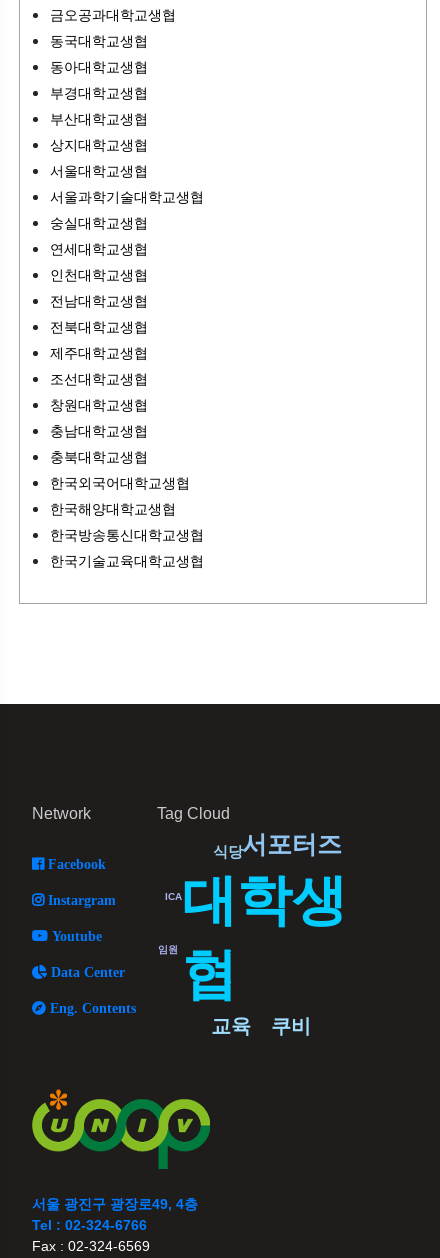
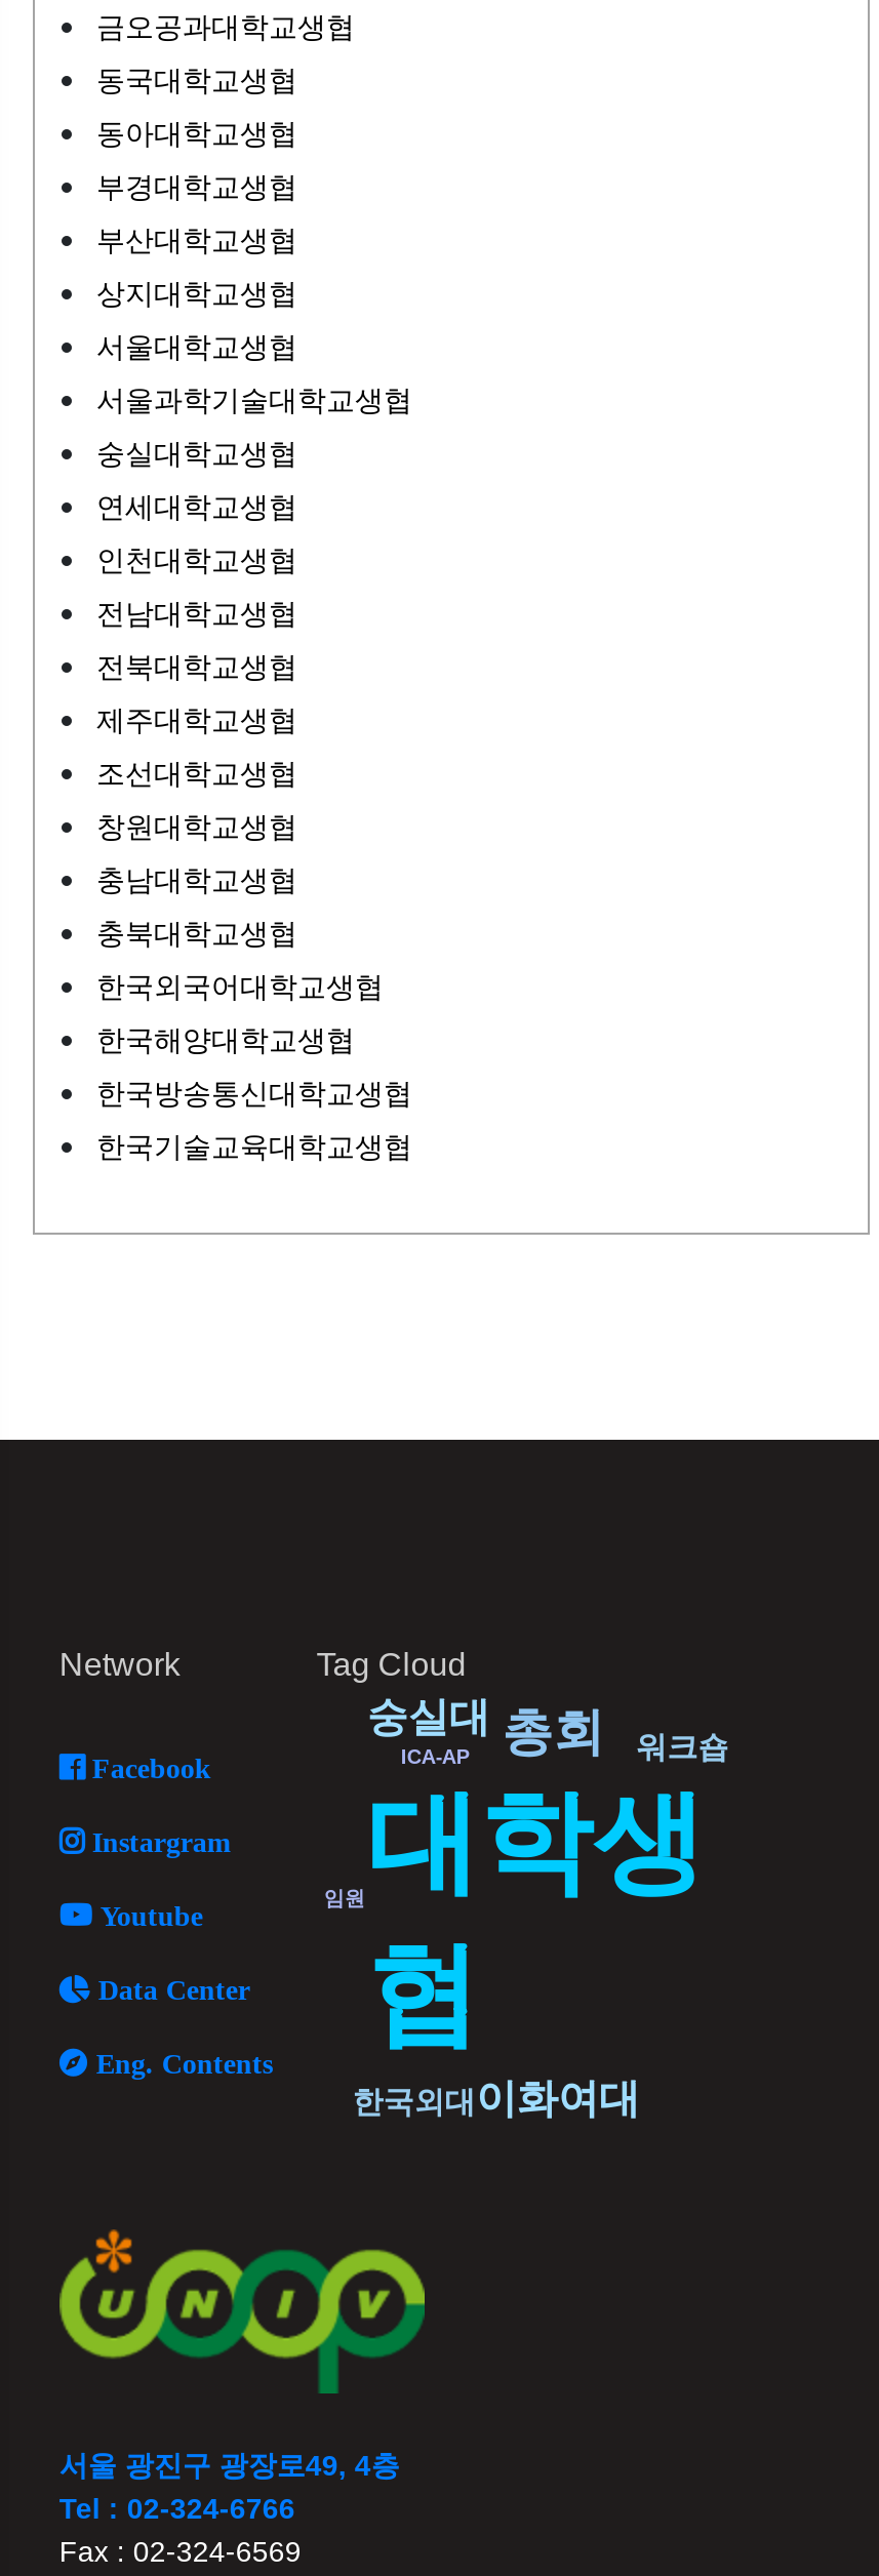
none -> [401,1745,470,1768] ICA-AP
[242,830,342,858] 서포터즈 -> [502,1702,604,1760] 총회
[213,843,243,860] 식당 -> [367,1694,728,1764] 숭실대 | 워크숍
[164,891,181,902] ICA -> [352,2083,475,2118] 한국외대
moved [158,944,178,955] -> [324,1886,365,1908]: 임원
[211,1014,311,1037] 교육 | 쿠비 -> [476,2075,640,2120] 이화여대

